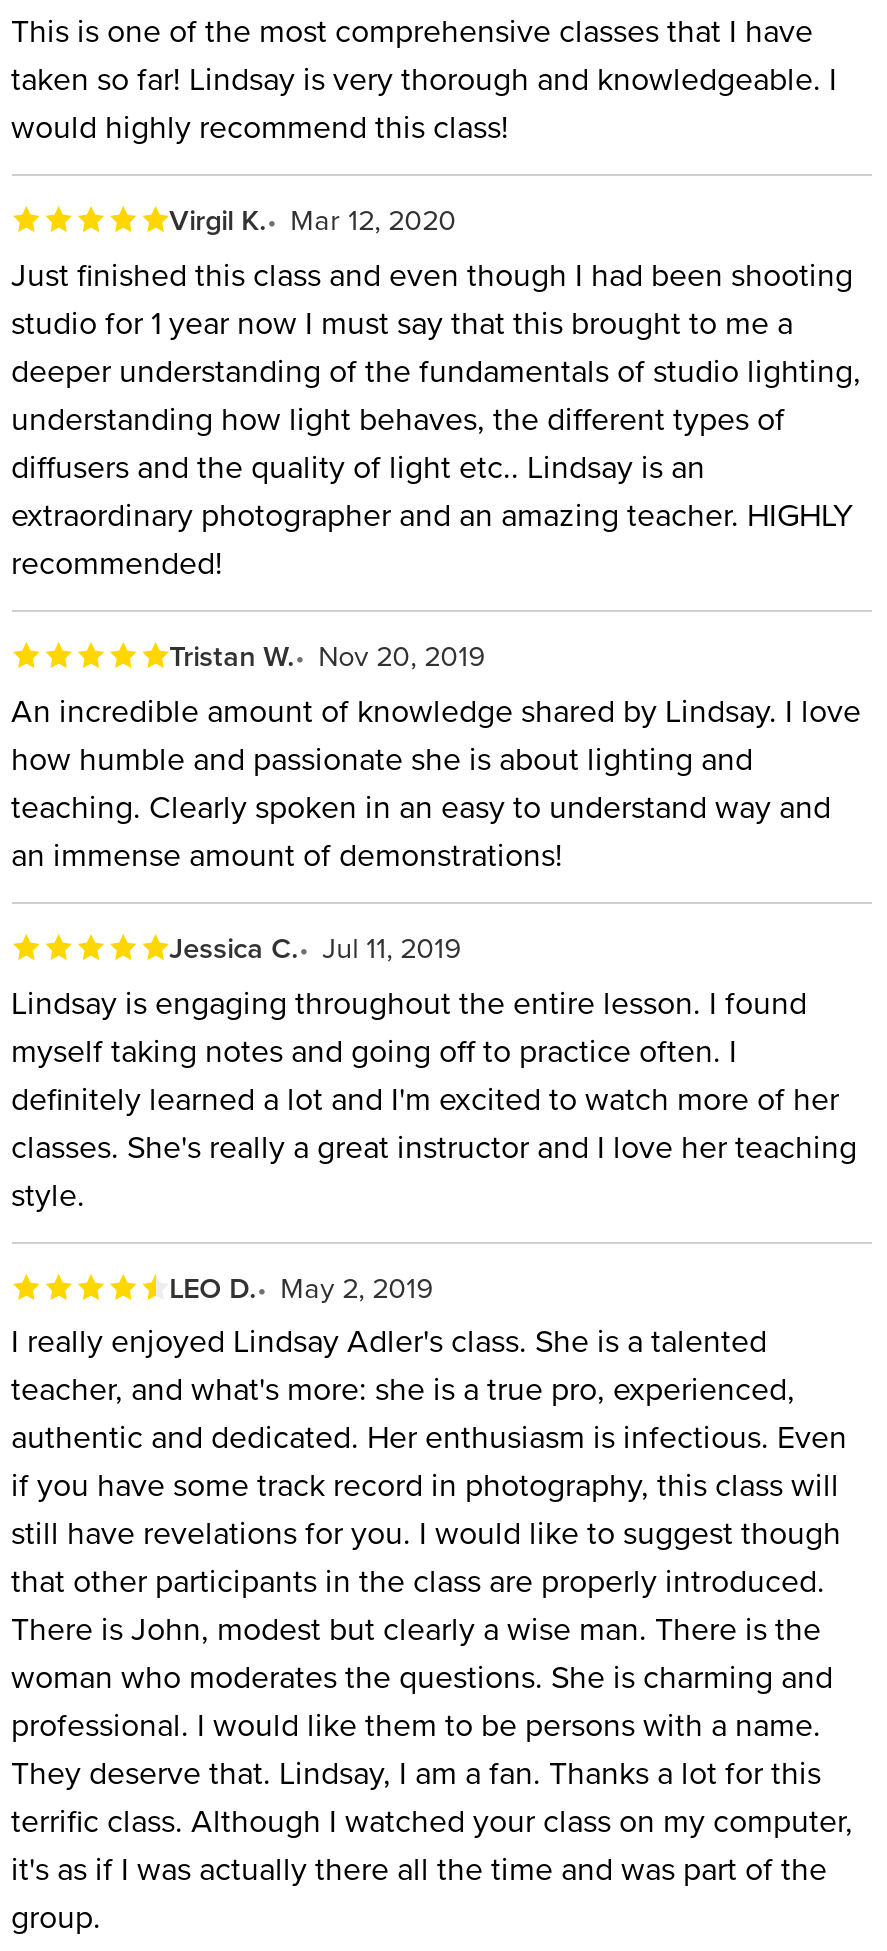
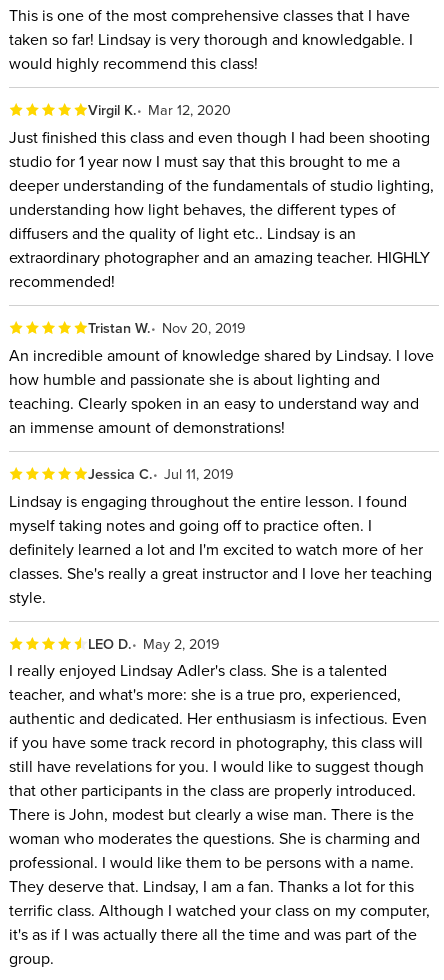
[11,55,837,99] taken so far! Lindsay is very thorough and knowledgeable. I -> [8,27,412,49] taken so far! Lindsay is very thorough and knowledgable. I

